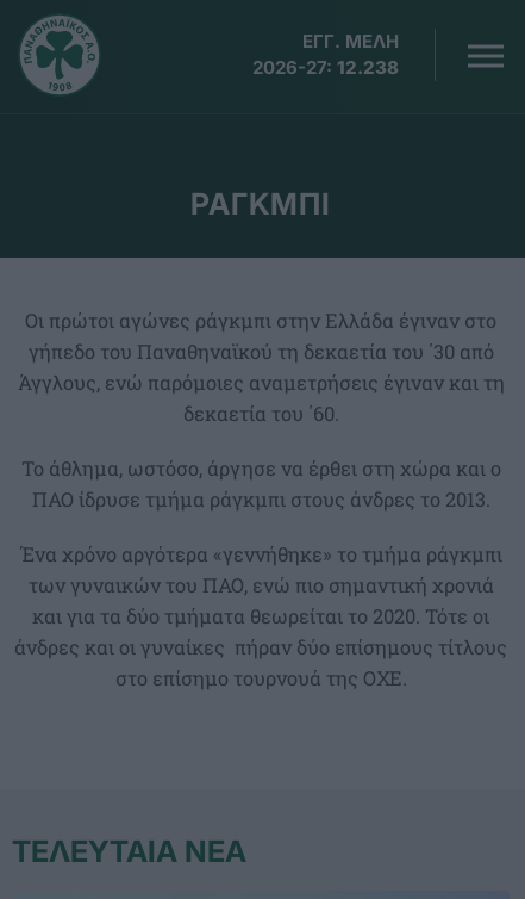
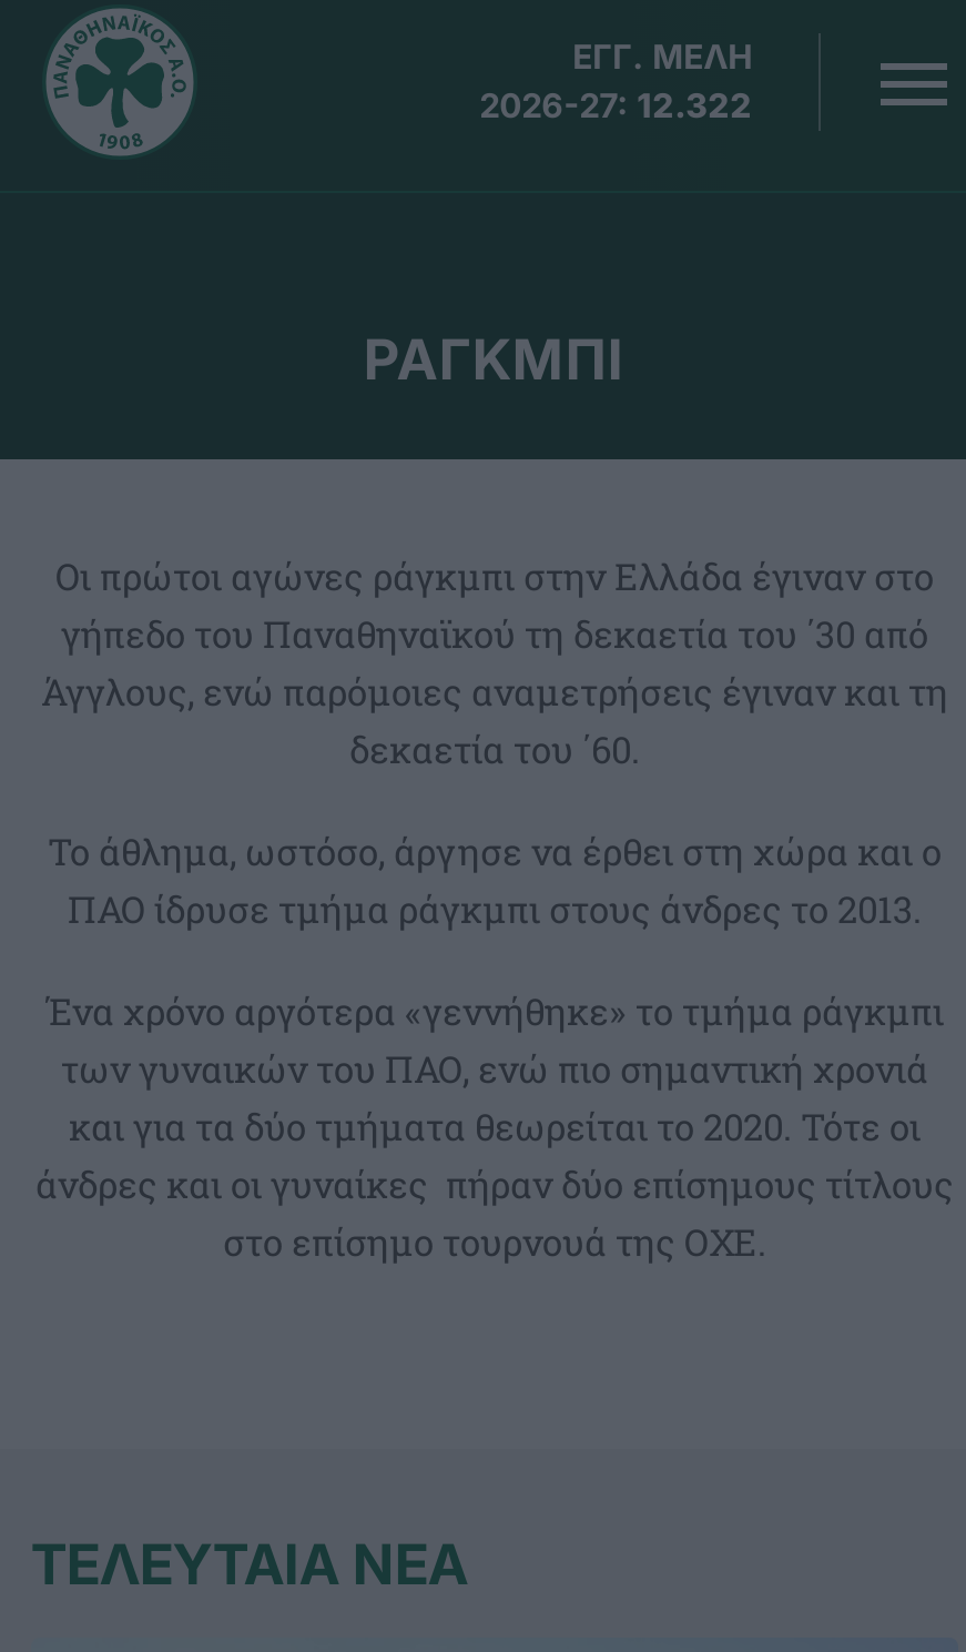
[252,56,399,79] 2026-27: 12.238 -> [479,84,752,126] 2026-27: 12.322

